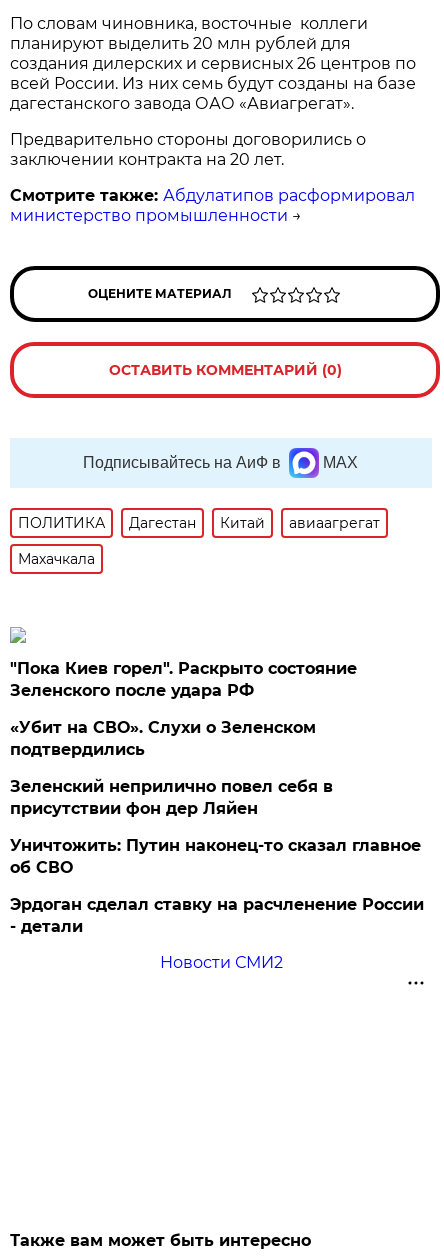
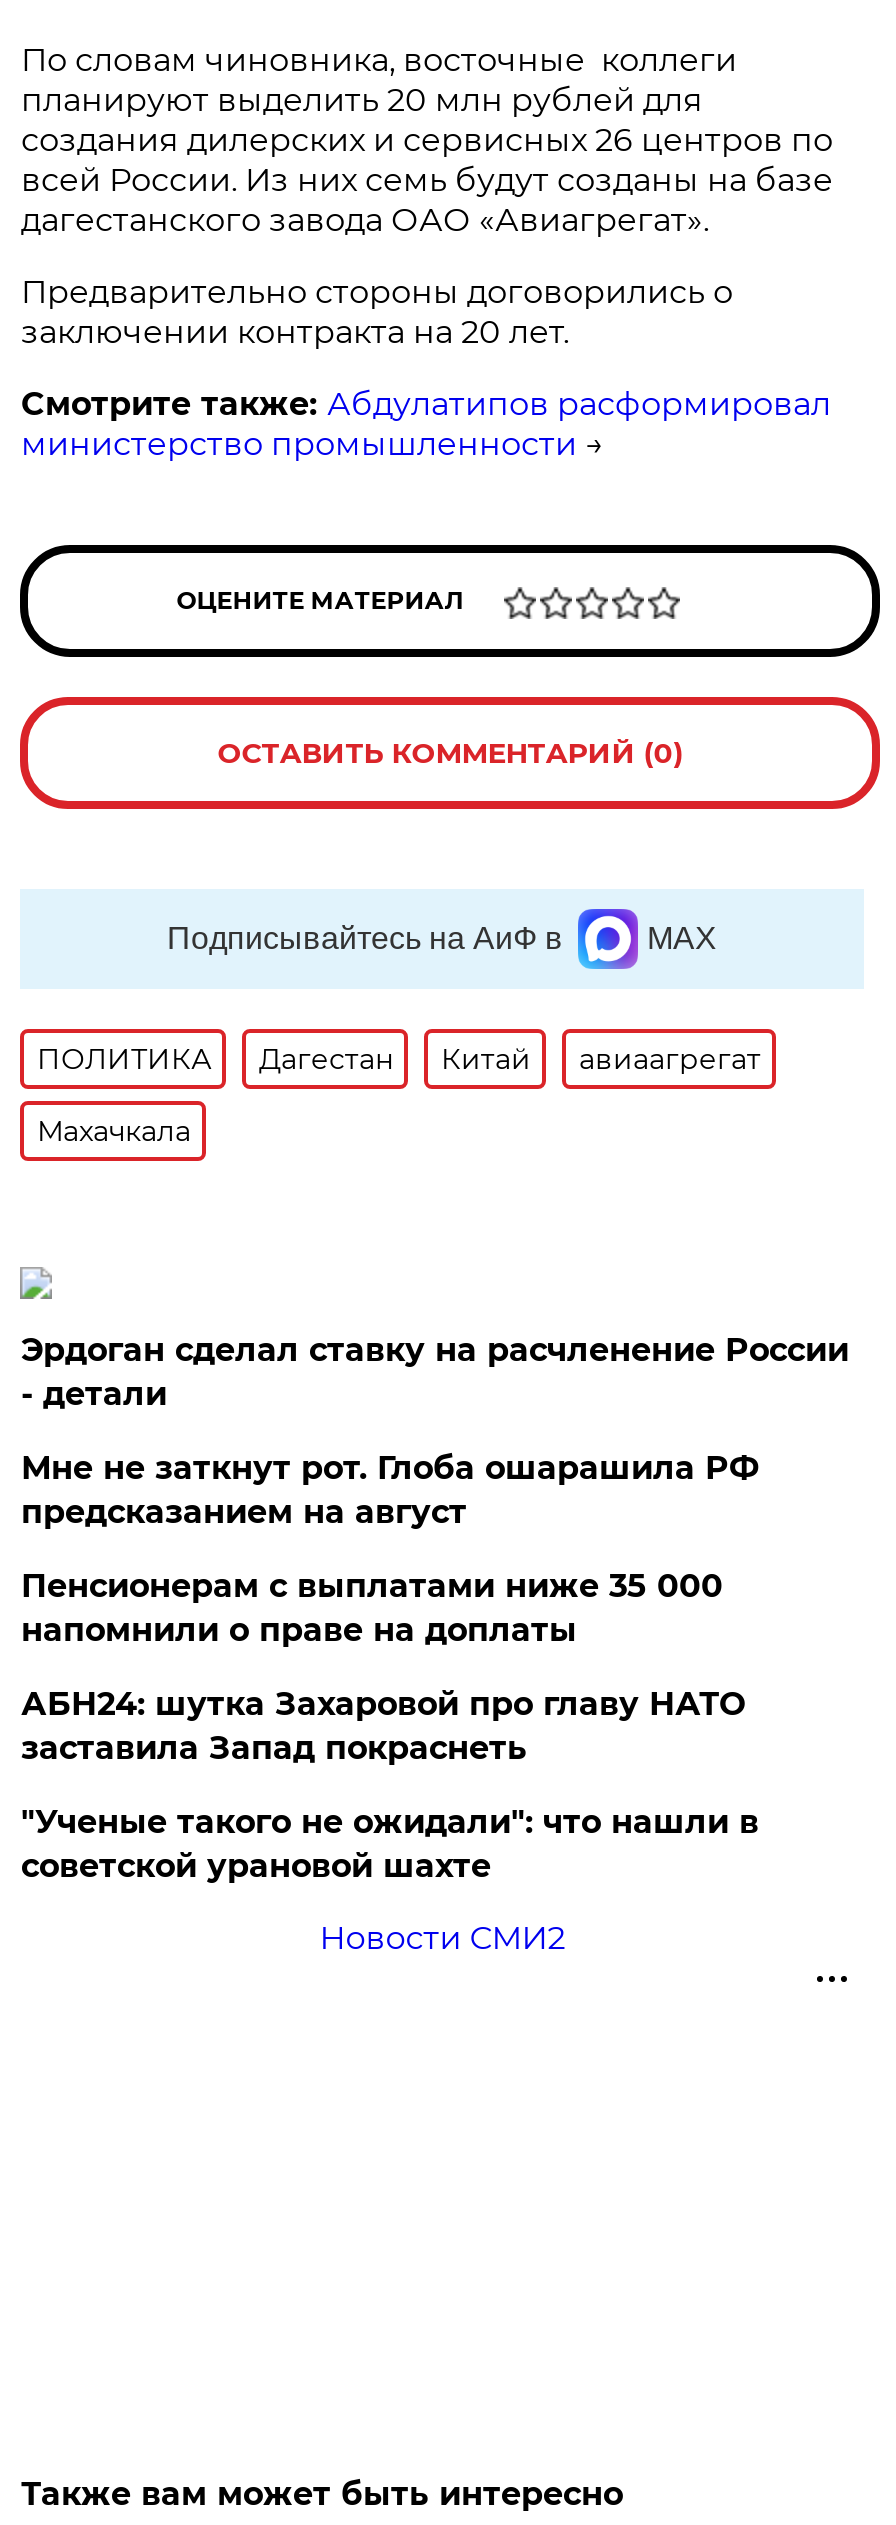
[10,659,421,877] "Пока Киев горел". Раскрыто состояние | Зеленского после удара РФ | «Убит на СВО». Слухи о Зеленском | подтвердились | Зеленский неприлично повел cебя в | присутствии фон дер Ляйен | Уничтожить: Путин наконец-то сказал главное | об СВО -> none
moved [10,895,424,936] -> [21,1331,849,1413]: Эрдоган сделал ставку на расчленение России | - детали
none -> [21,1449,759,1885] Мне не заткнут рот. Глоба ошарашила РФ | предсказанием на август | Пенсионерам с выплатами ниже 35 000 | напомнили о праве на доплаты | АБН24: шутка Захаровой про главу НАТО | заставила Запад покраснеть | "Ученые такого не ожидали": что нашли в | советской урановой шахте

